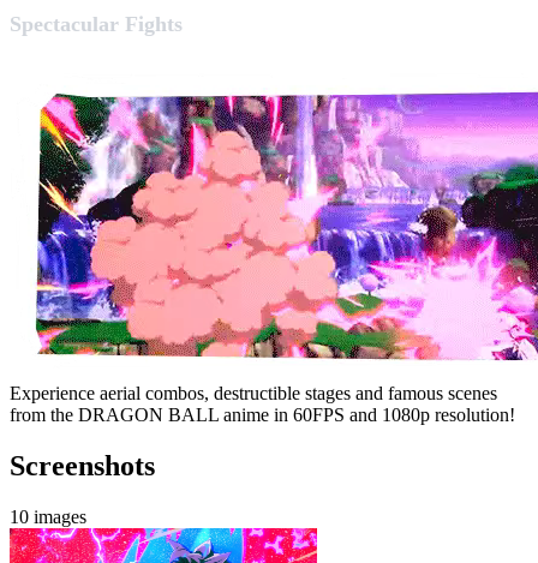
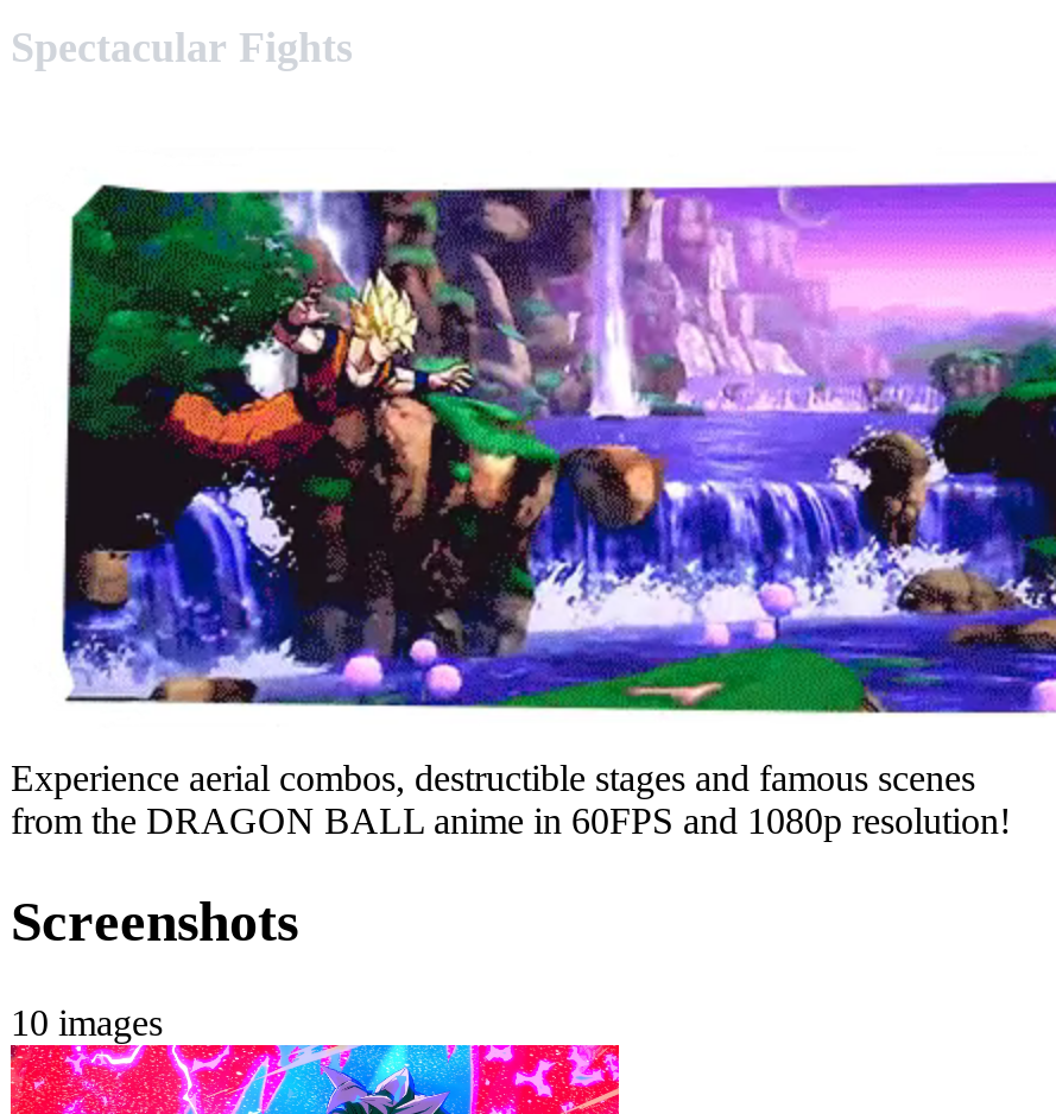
[36,95,534,361] [image] -> [61,185,1049,715] [image]

